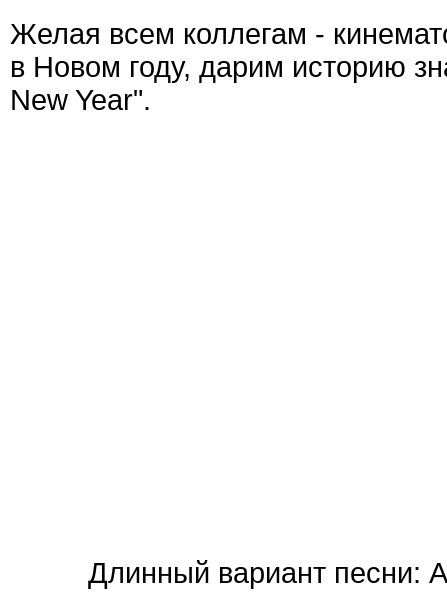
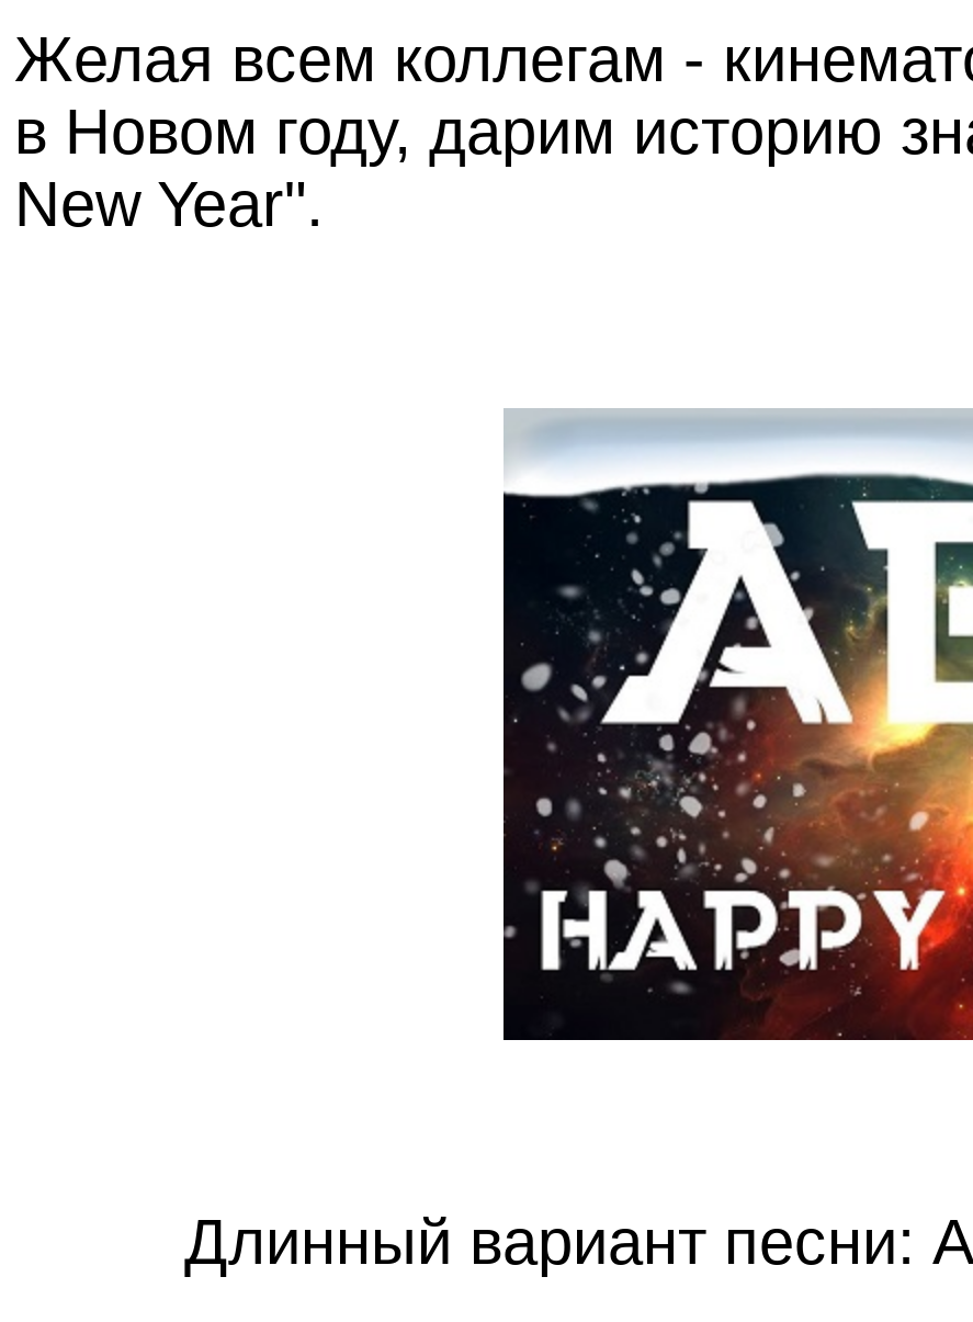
none -> [501,408,966,1042] [image]

